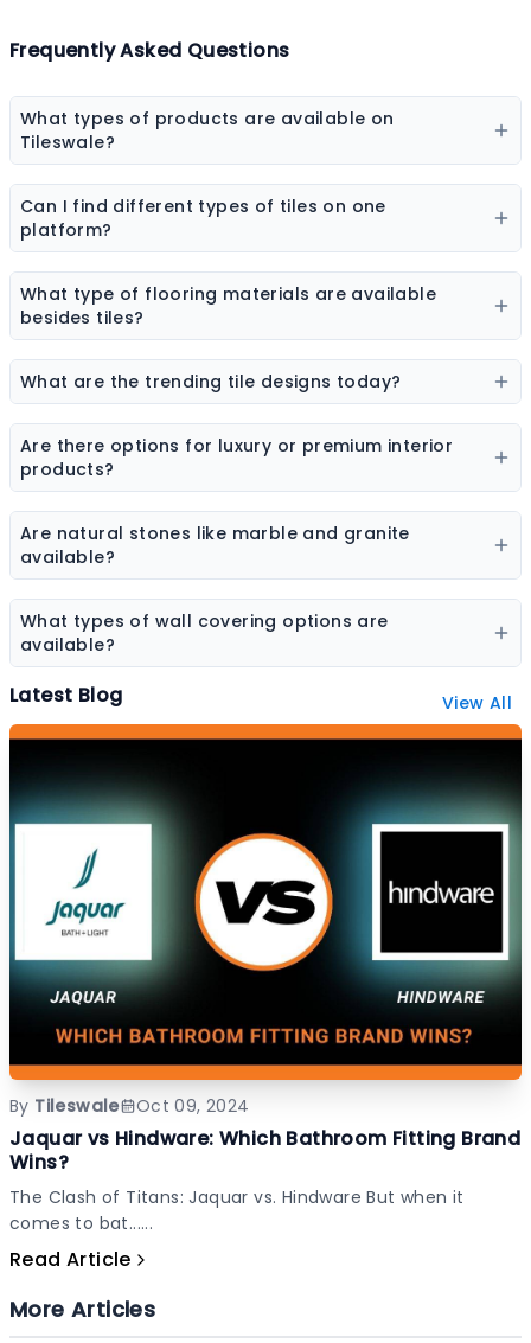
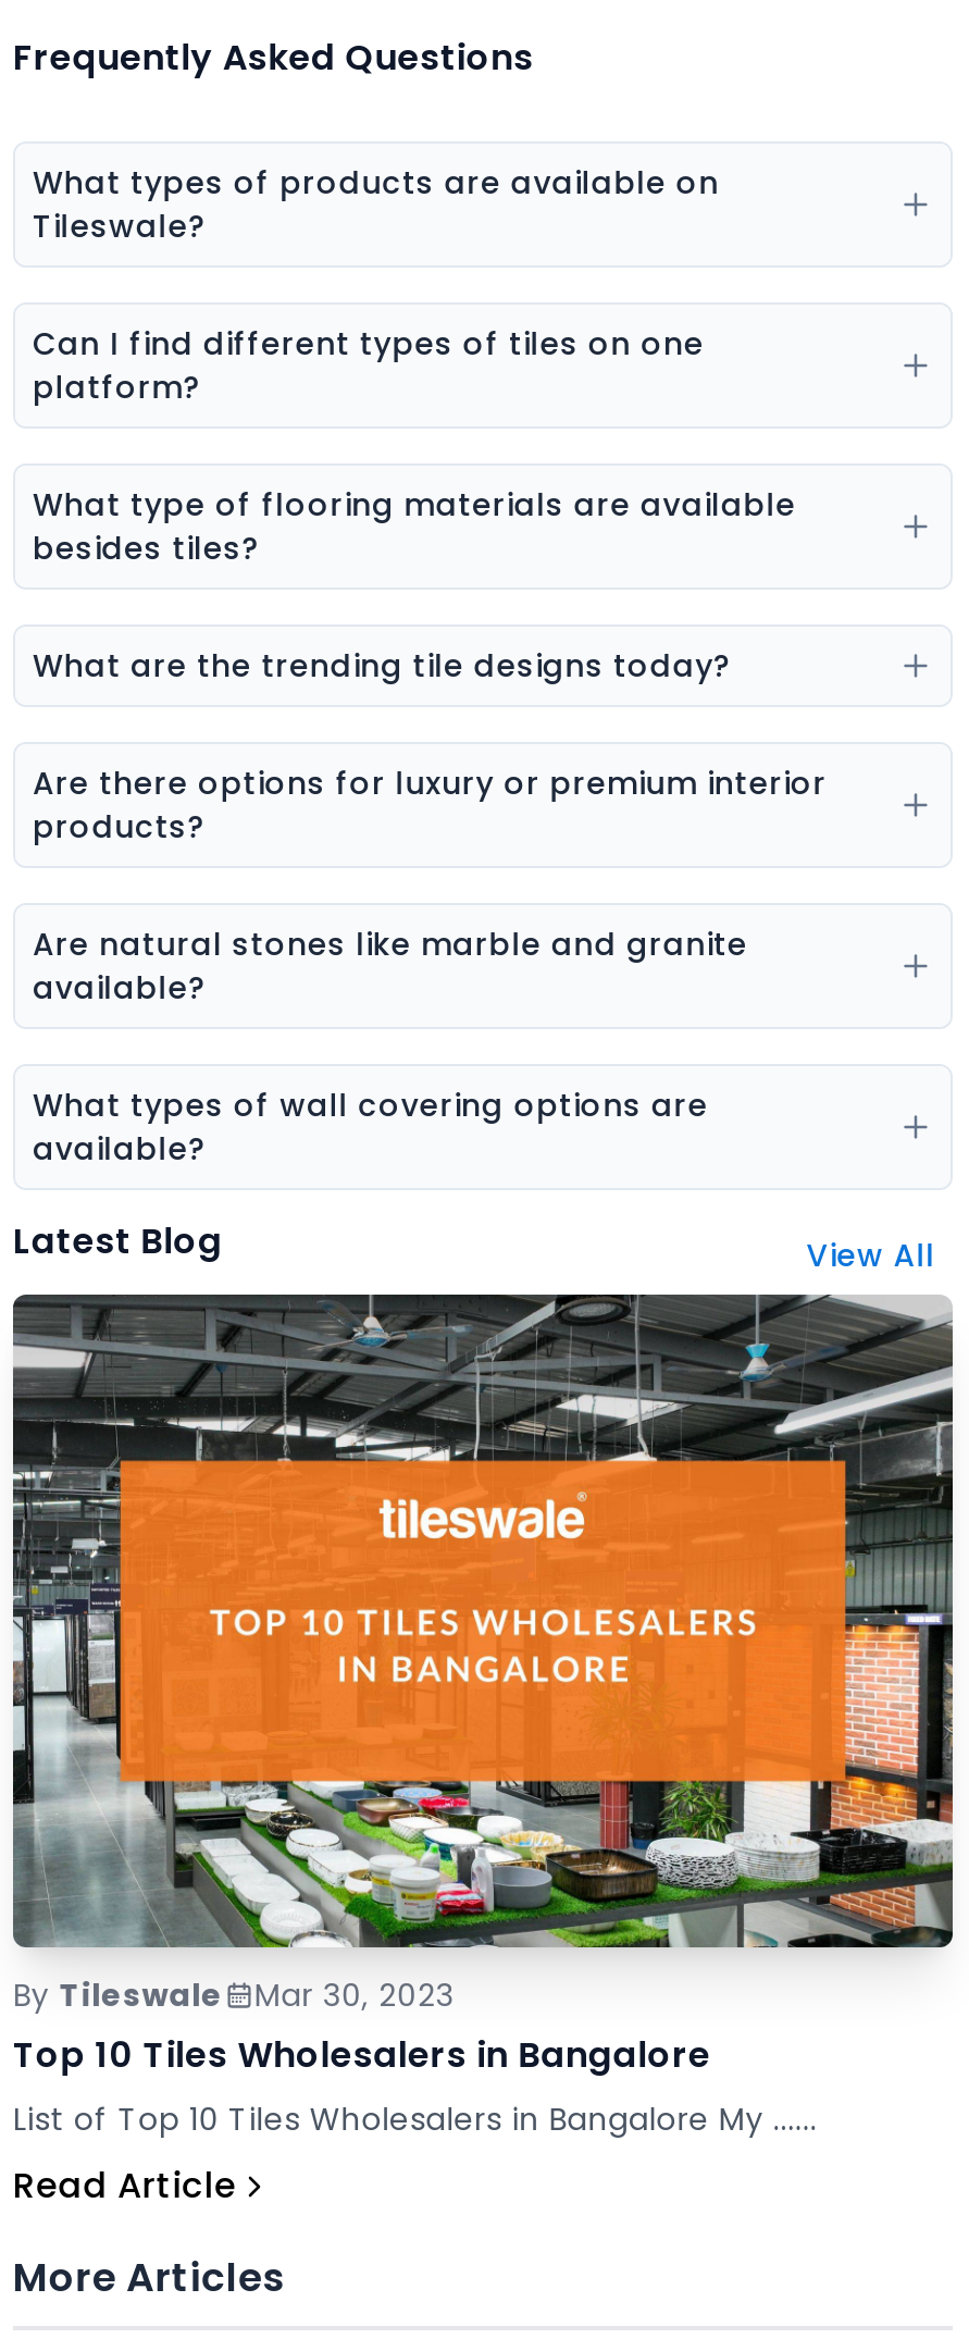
[8,723,523,1235] [image] | Oct 09, 2024 | Jaquar vs Hindware: Which Bathroom Fitting Brand | Wins? | The Clash of Titans: Jaquar vs. Hindware But when it | comes to bat...... -> [11,1292,955,2141] [image] | Mar 30, 2023 | Top 10 Tiles Wholesalers in Bangalore | List of Top 10 Tiles Wholesalers in Bangalore My ......

